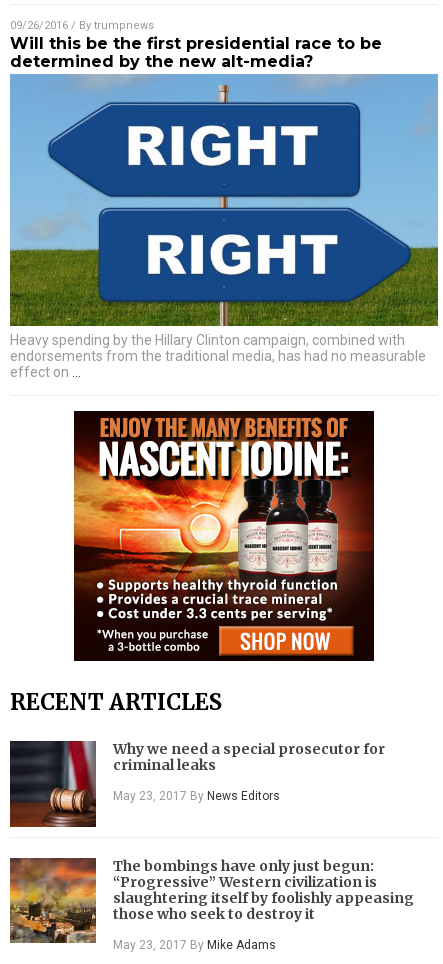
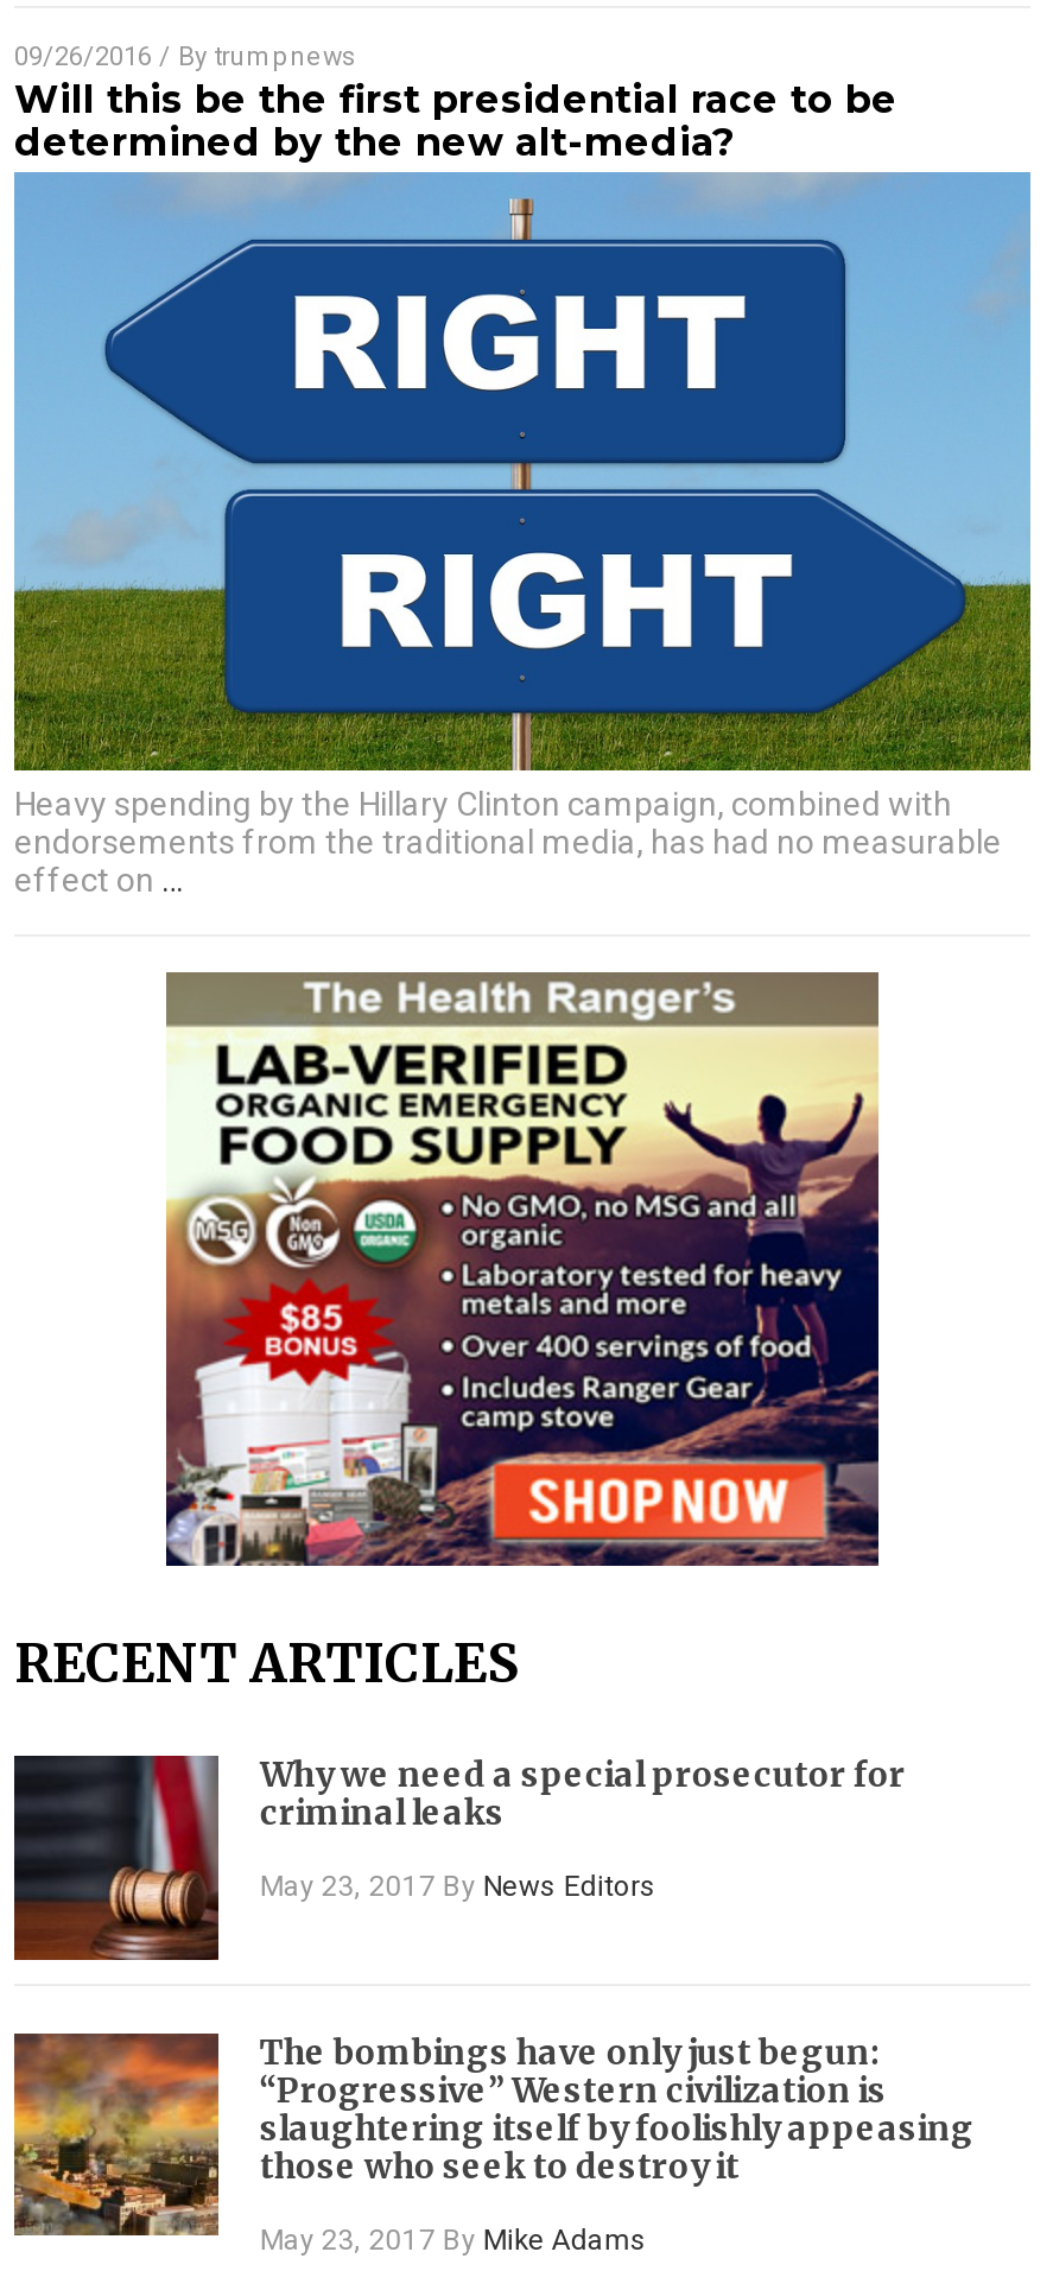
[73,410,375,662] [image] -> [164,970,881,1568] [image]

